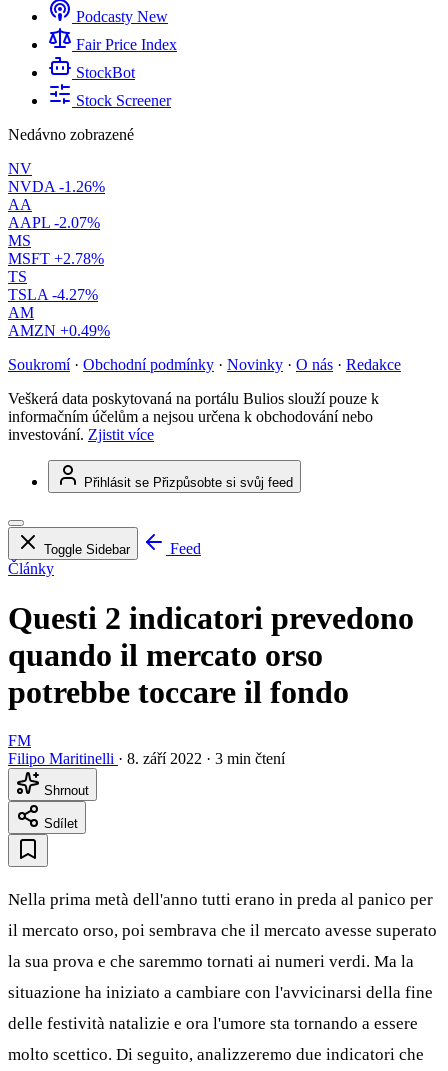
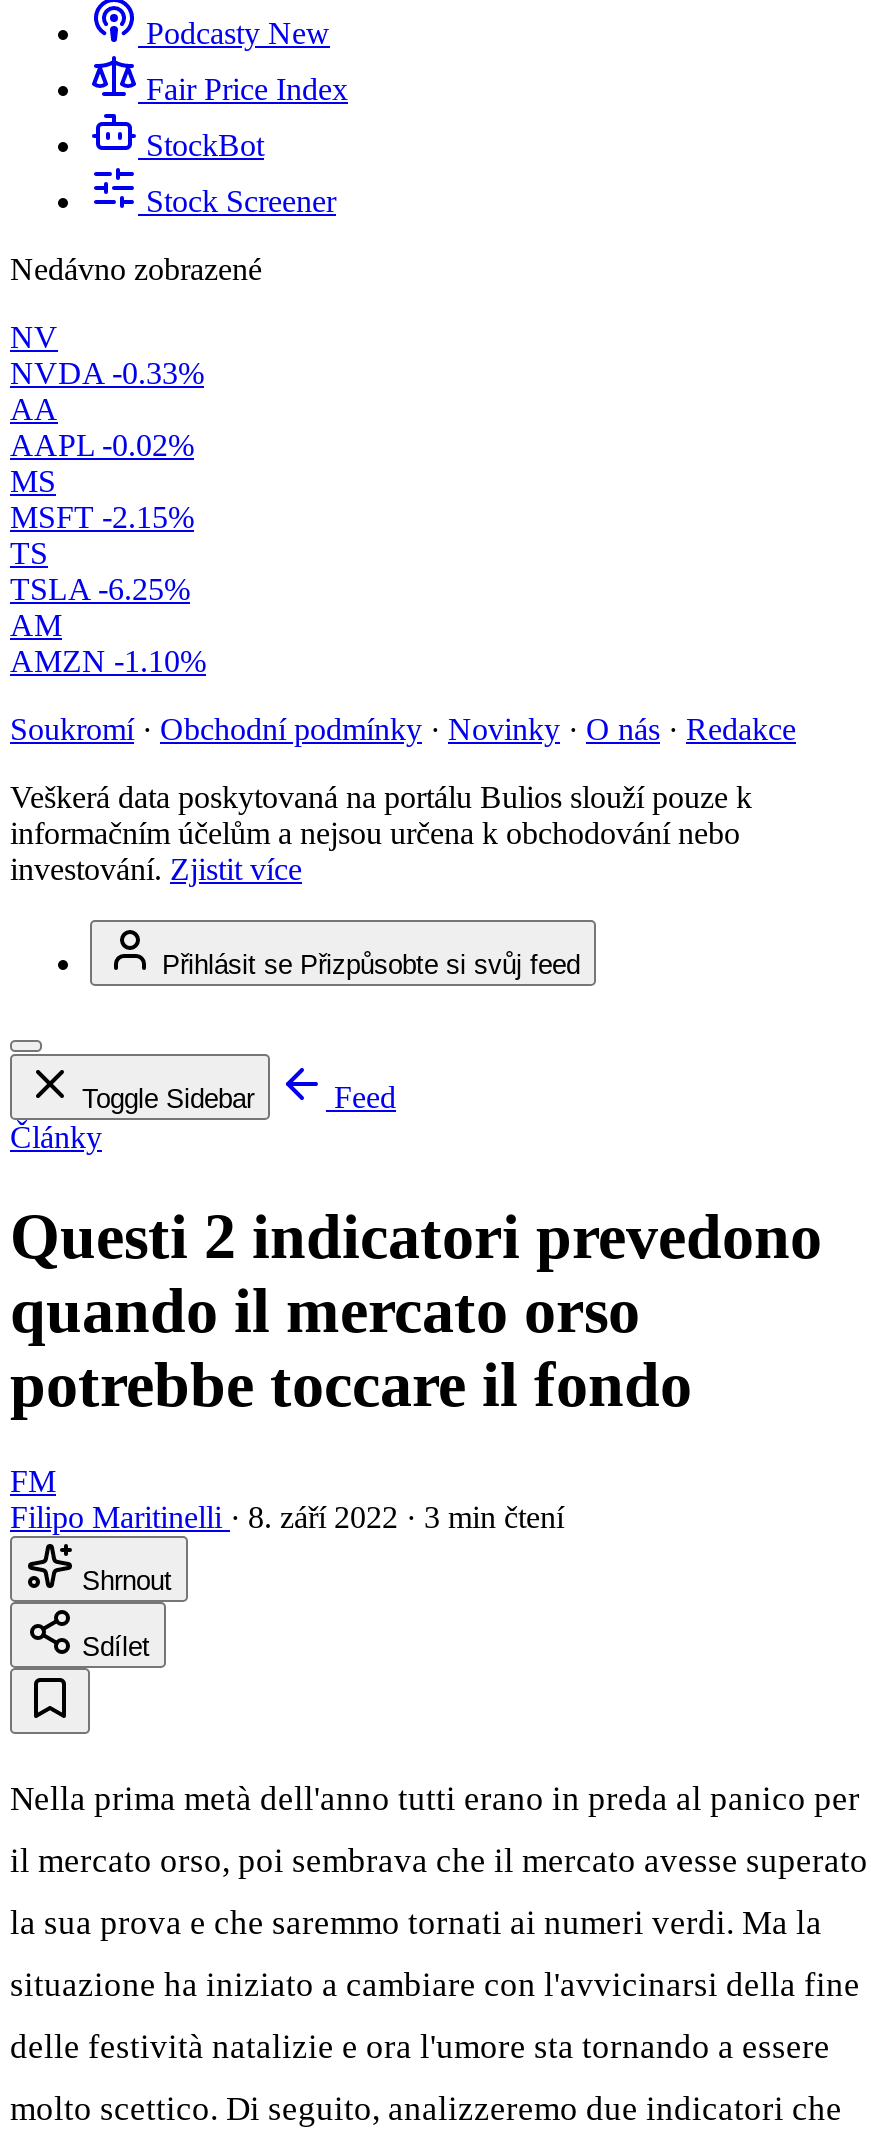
[8,178,105,195] NVDA -1.26% -> [10,356,204,390] NVDA -0.33%
[8,214,100,231] AAPL -2.07% -> [10,428,194,462] AAPL -0.02%
[8,250,104,267] MSFT +2.78% -> [10,500,194,534] MSFT -2.15%
[8,286,98,303] TSLA -4.27% -> [10,572,190,606] TSLA -6.25%
[8,322,110,339] AMZN +0.49% -> [10,644,206,678] AMZN -1.10%

